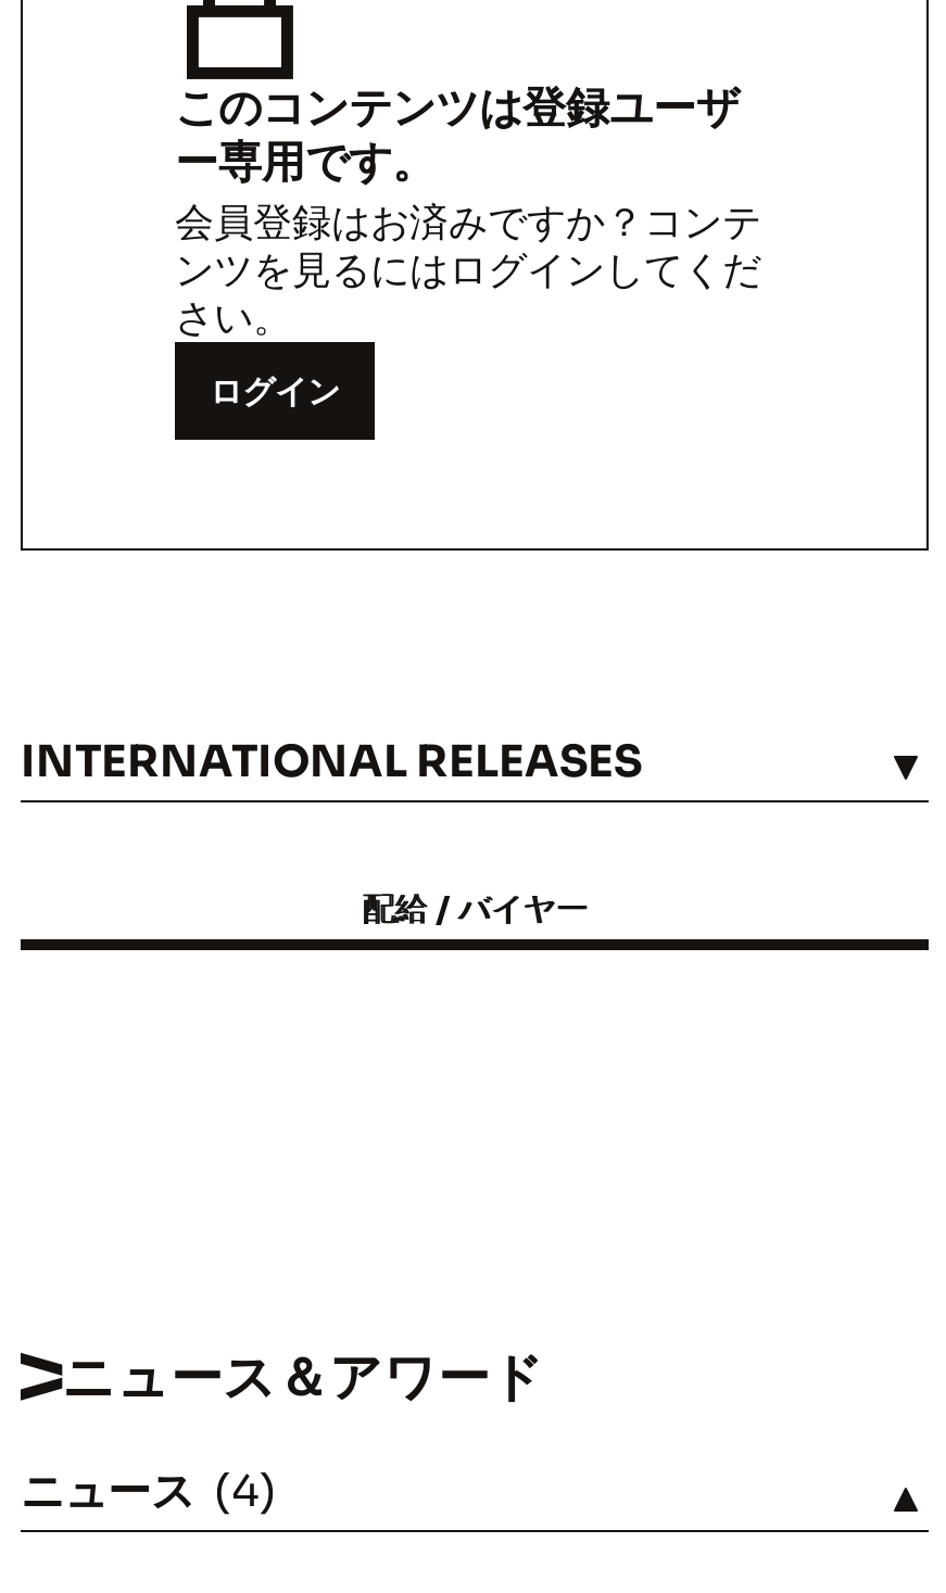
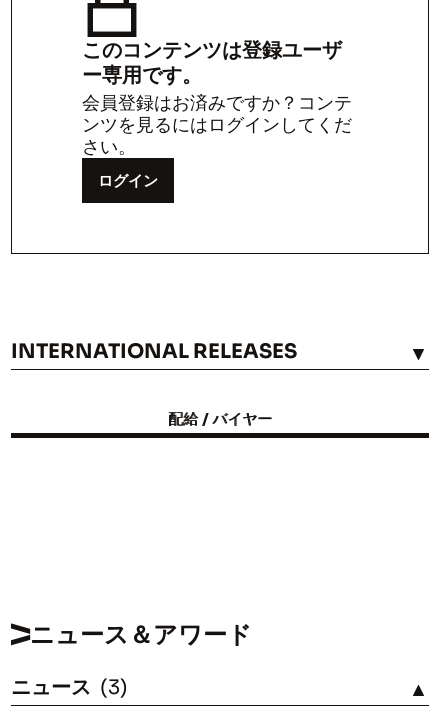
[21,1465,277,1520] ニュース (4) -> [11,675,128,700] ニュース (3)

